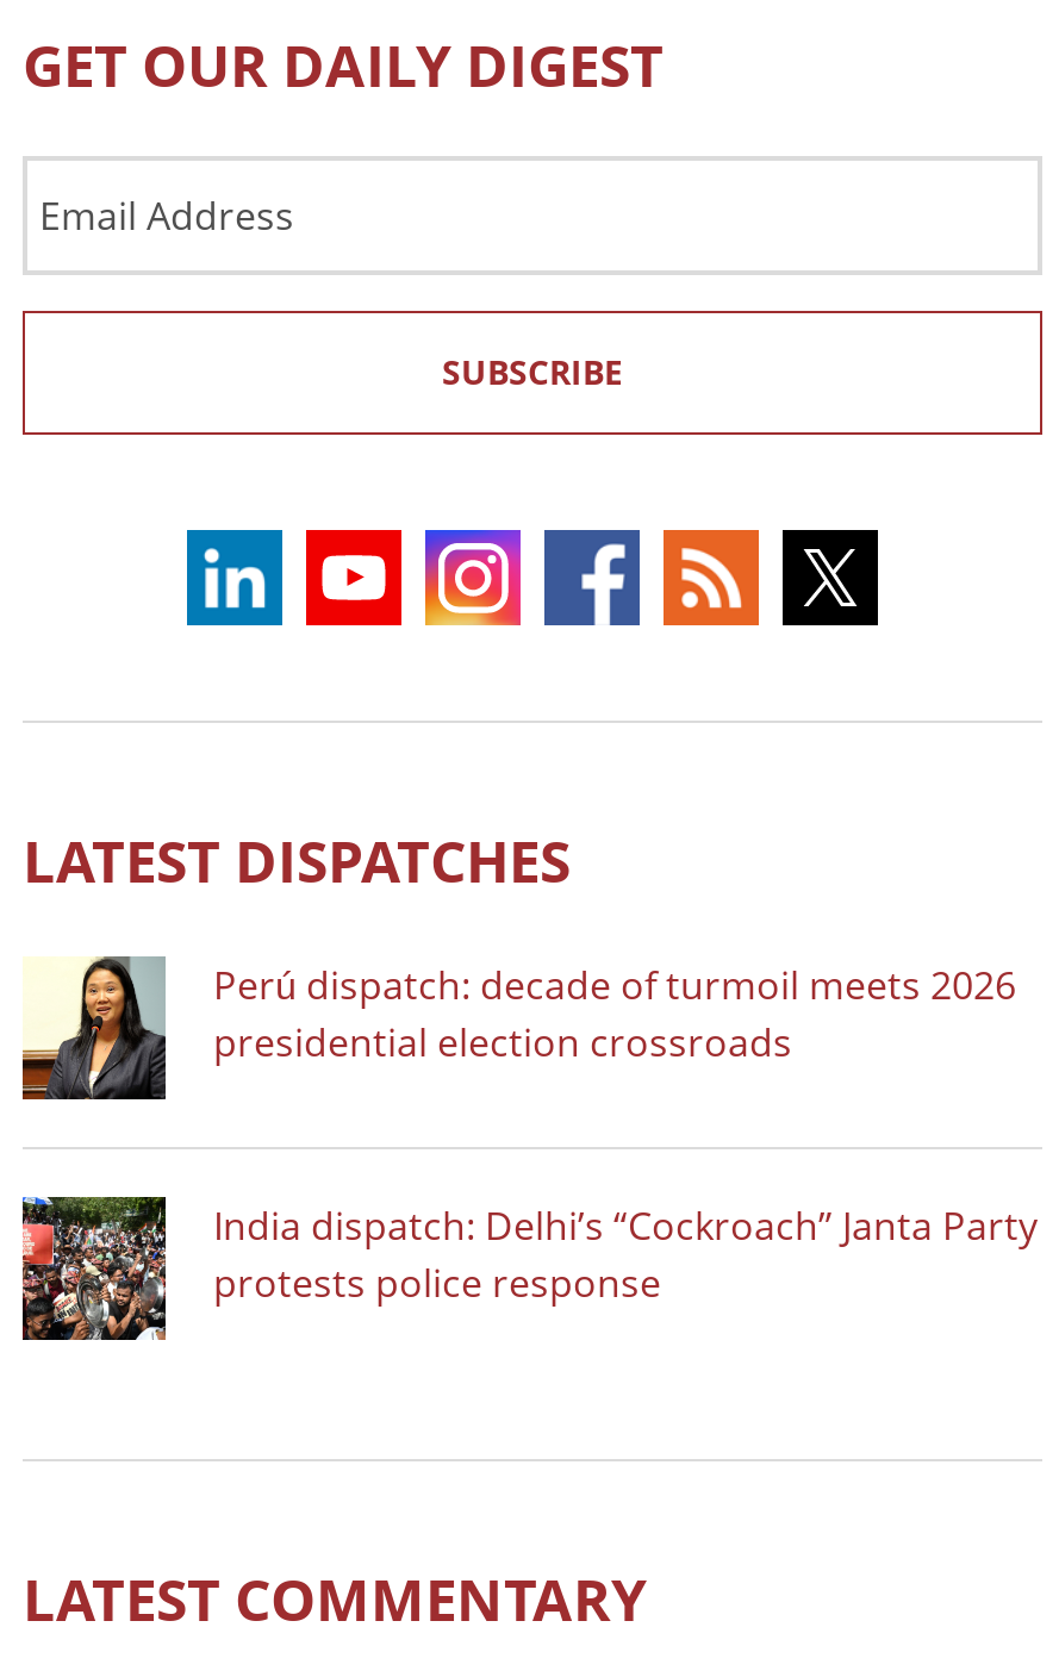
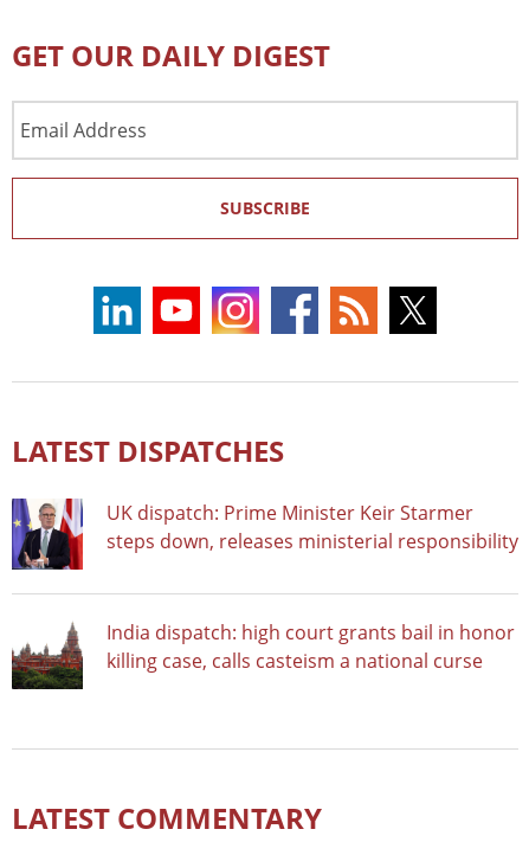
[20,954,1016,1102] [image] | Perú dispatch: decade of turmoil meets 2026 | presidential election crossroads -> [11,497,518,571] [image] | UK dispatch: Prime Minister Keir Starmer | steps down, releases ministerial responsibility
[20,1195,1038,1342] [image] | India dispatch: Delhi’s “Cockroach” Janta Party | protests police response -> [12,618,515,690] [image] | India dispatch: high court grants bail in honor | killing case, calls casteism a national curse

